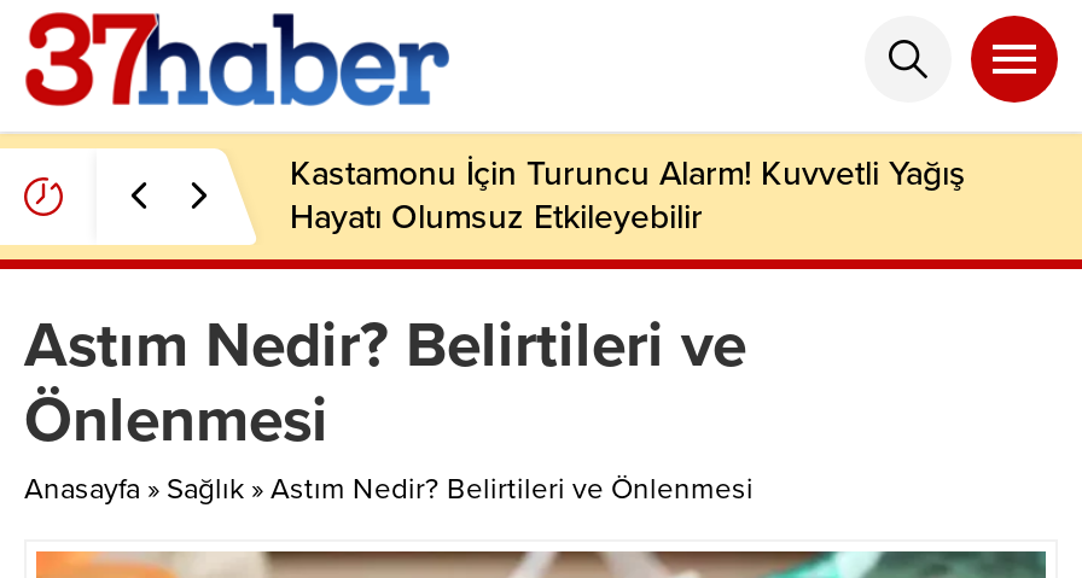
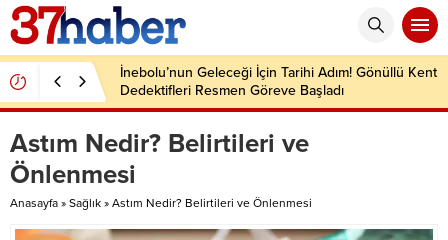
[290,153,966,238] Kastamonu İçin Turuncu Alarm! Kuvvetli Yağış | Hayatı Olumsuz Etkileyebilir -> [120,64,437,99] İnebolu’nun Geleceği İçin Tarihi Adım! Gönüllü Kent | Dedektifleri Resmen Göreve Başladı

